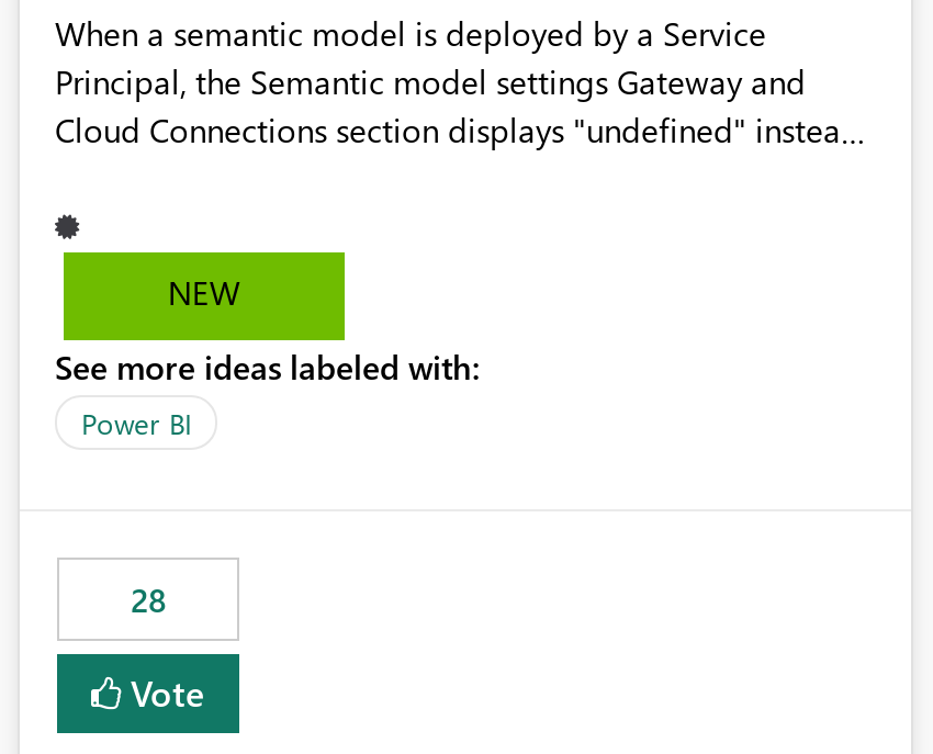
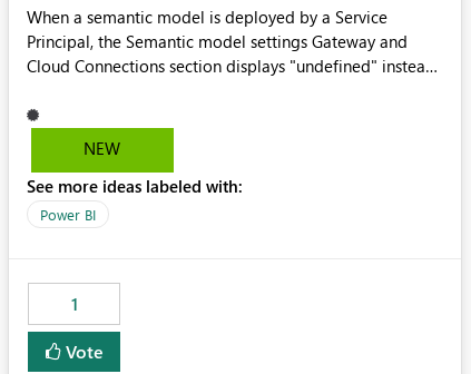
[131,578,166,622] 28 -> [71,293,77,315] 1

